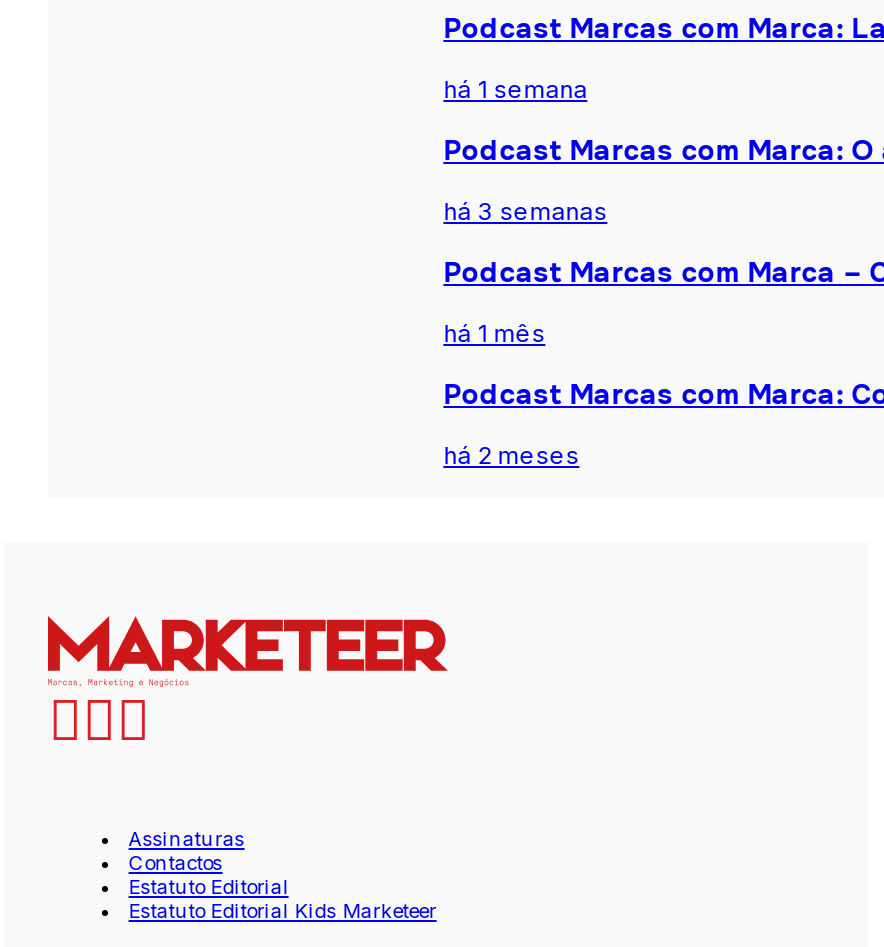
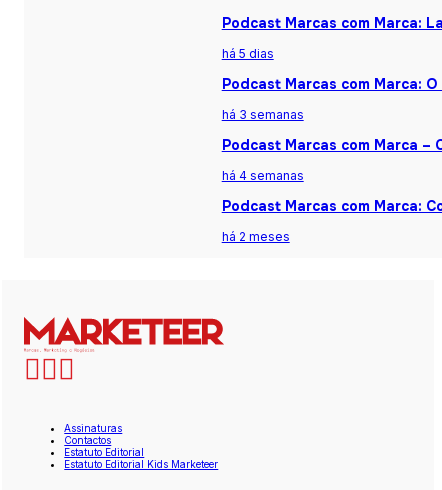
[443,74,587,104] há 1 semana -> [222,46,274,61] há 5 dias
[443,318,545,348] há 1 mês -> [222,168,304,183] há 4 semanas

